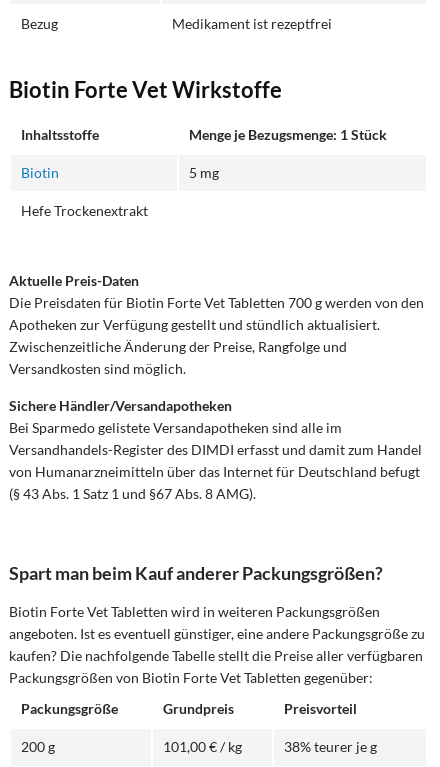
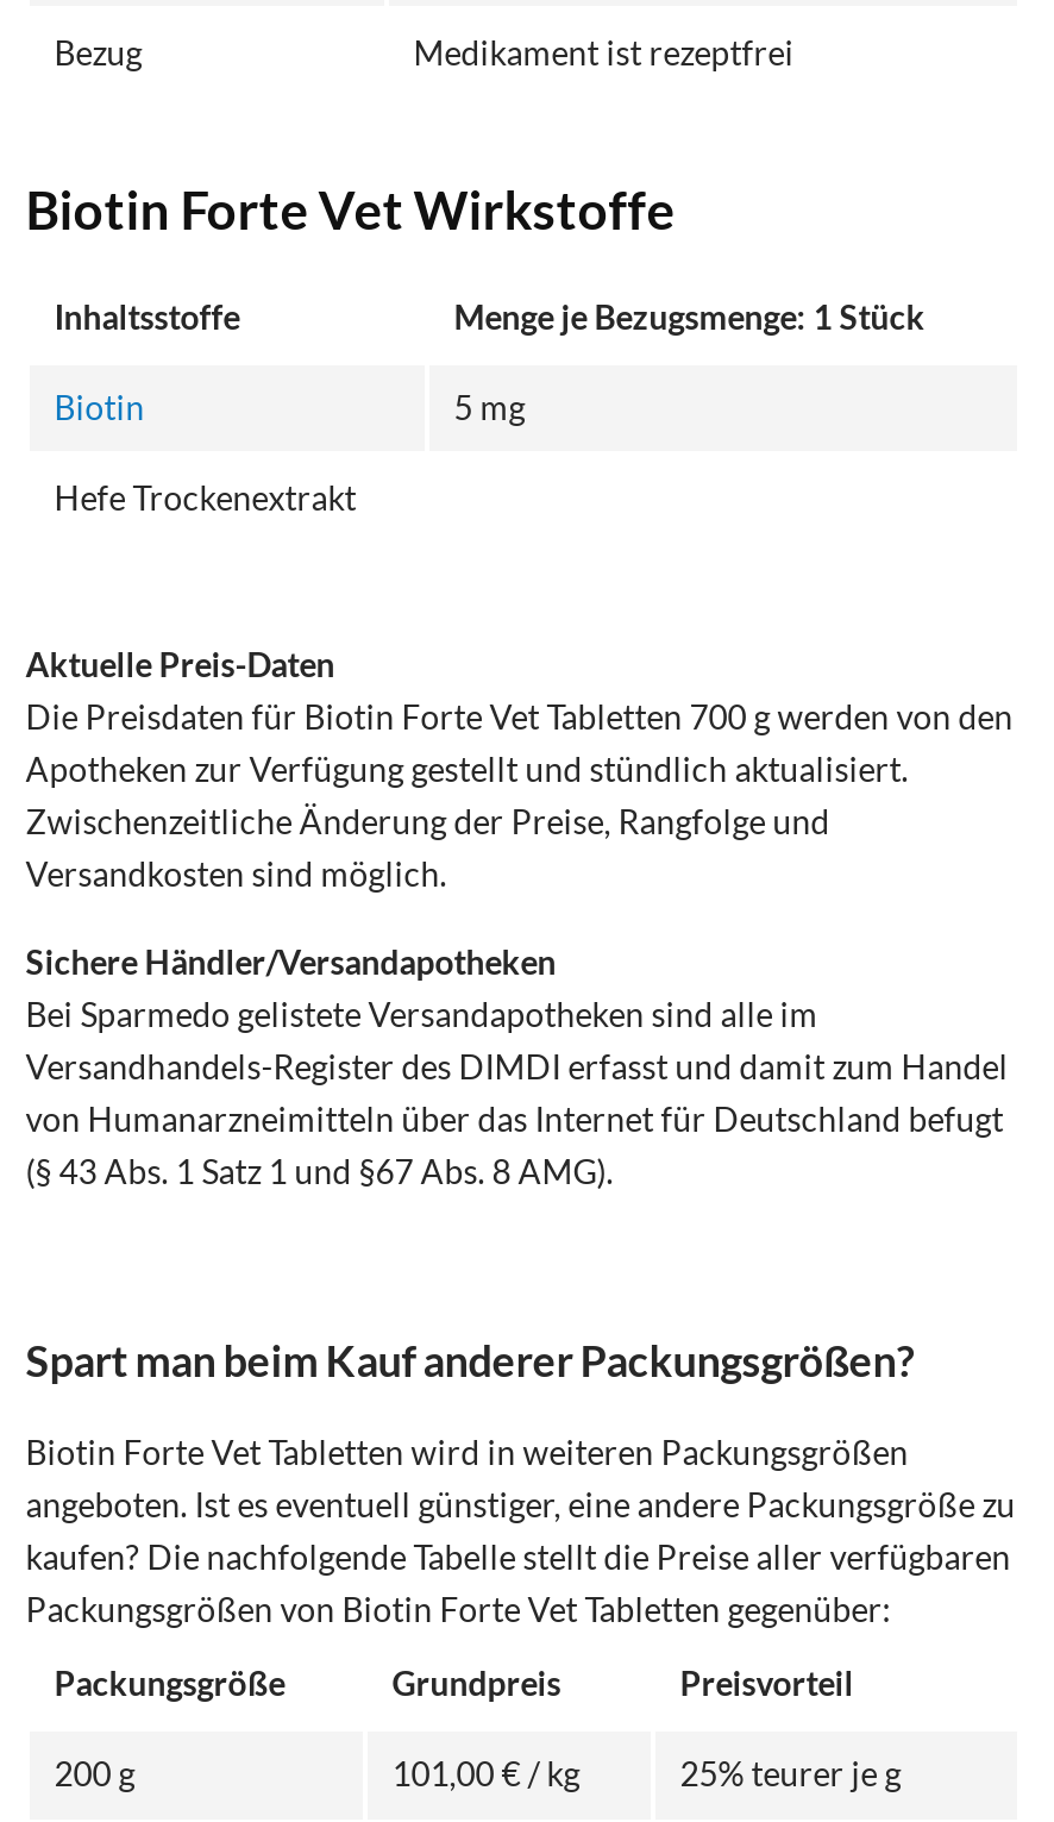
[284,738,377,755] 38% teurer je g -> [680,1752,901,1793] 25% teurer je g

